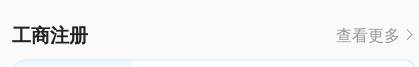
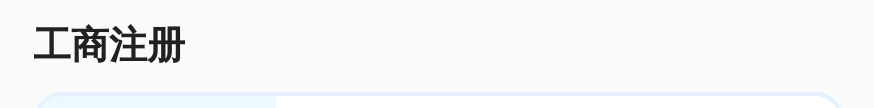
[336,27,400,44] 查看更多 -> none

